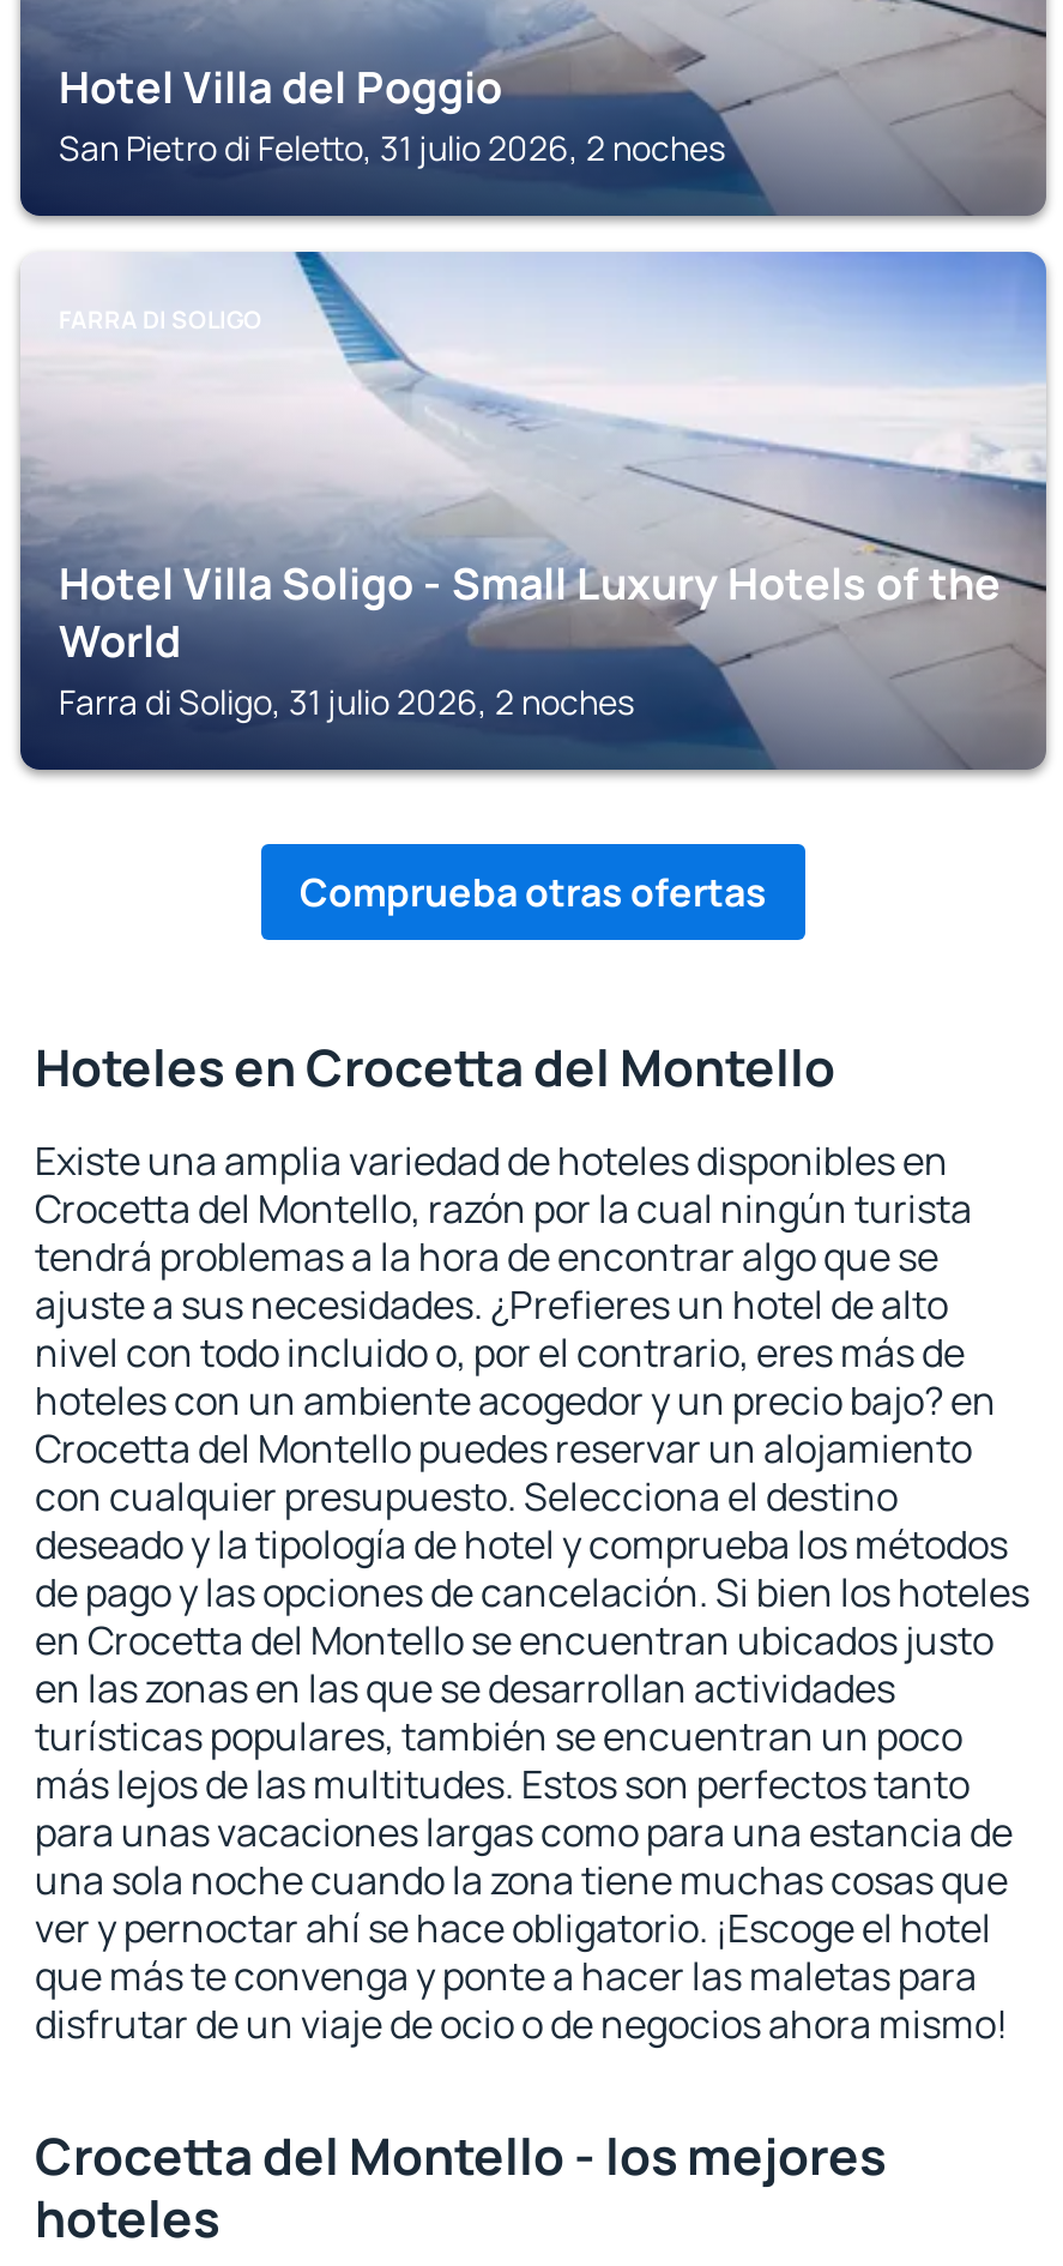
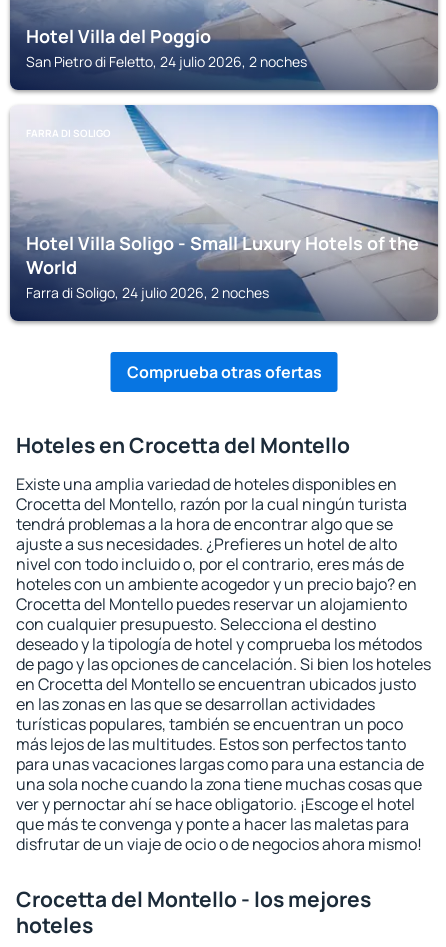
[59,125,725,170] San Pietro di Feletto, 31 julio 2026, 2 noches -> [26,52,307,71] San Pietro di Feletto, 24 julio 2026, 2 noches
[59,679,634,724] Farra di Soligo, 31 julio 2026, 2 noches -> [26,283,269,302] Farra di Soligo, 24 julio 2026, 2 noches

